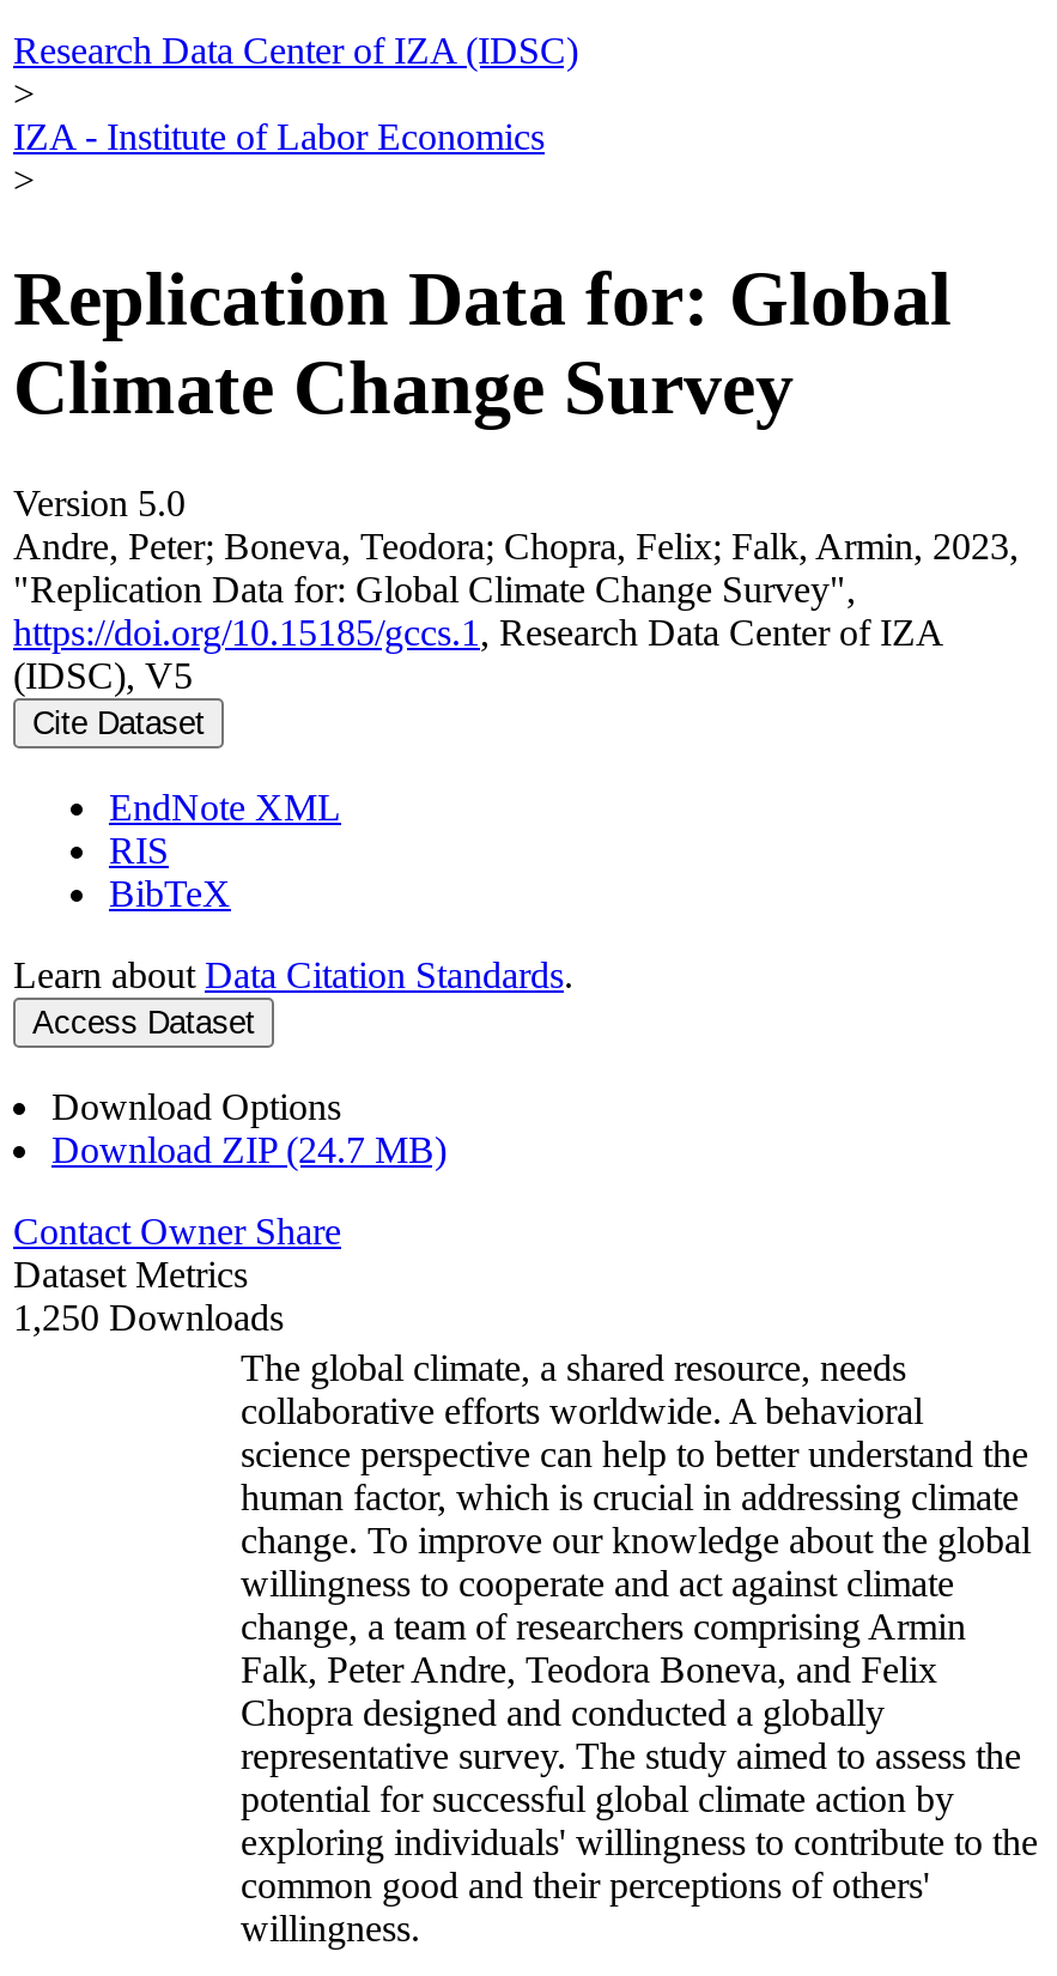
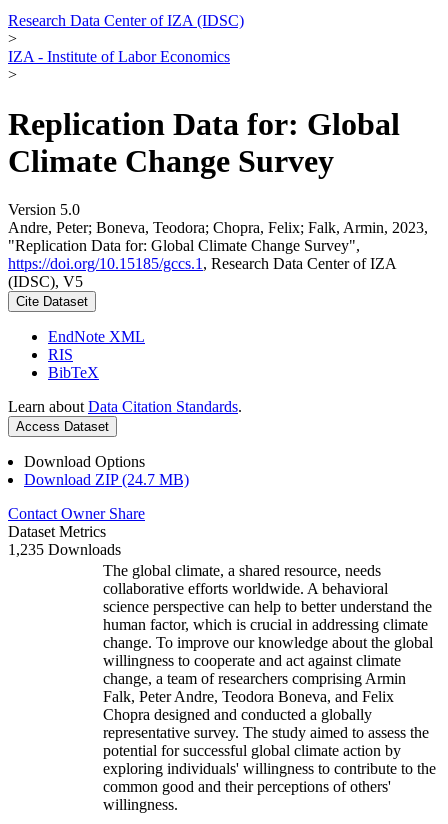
[13,1298,284,1338] 1,250 Downloads -> [8,541,121,558] 1,235 Downloads

